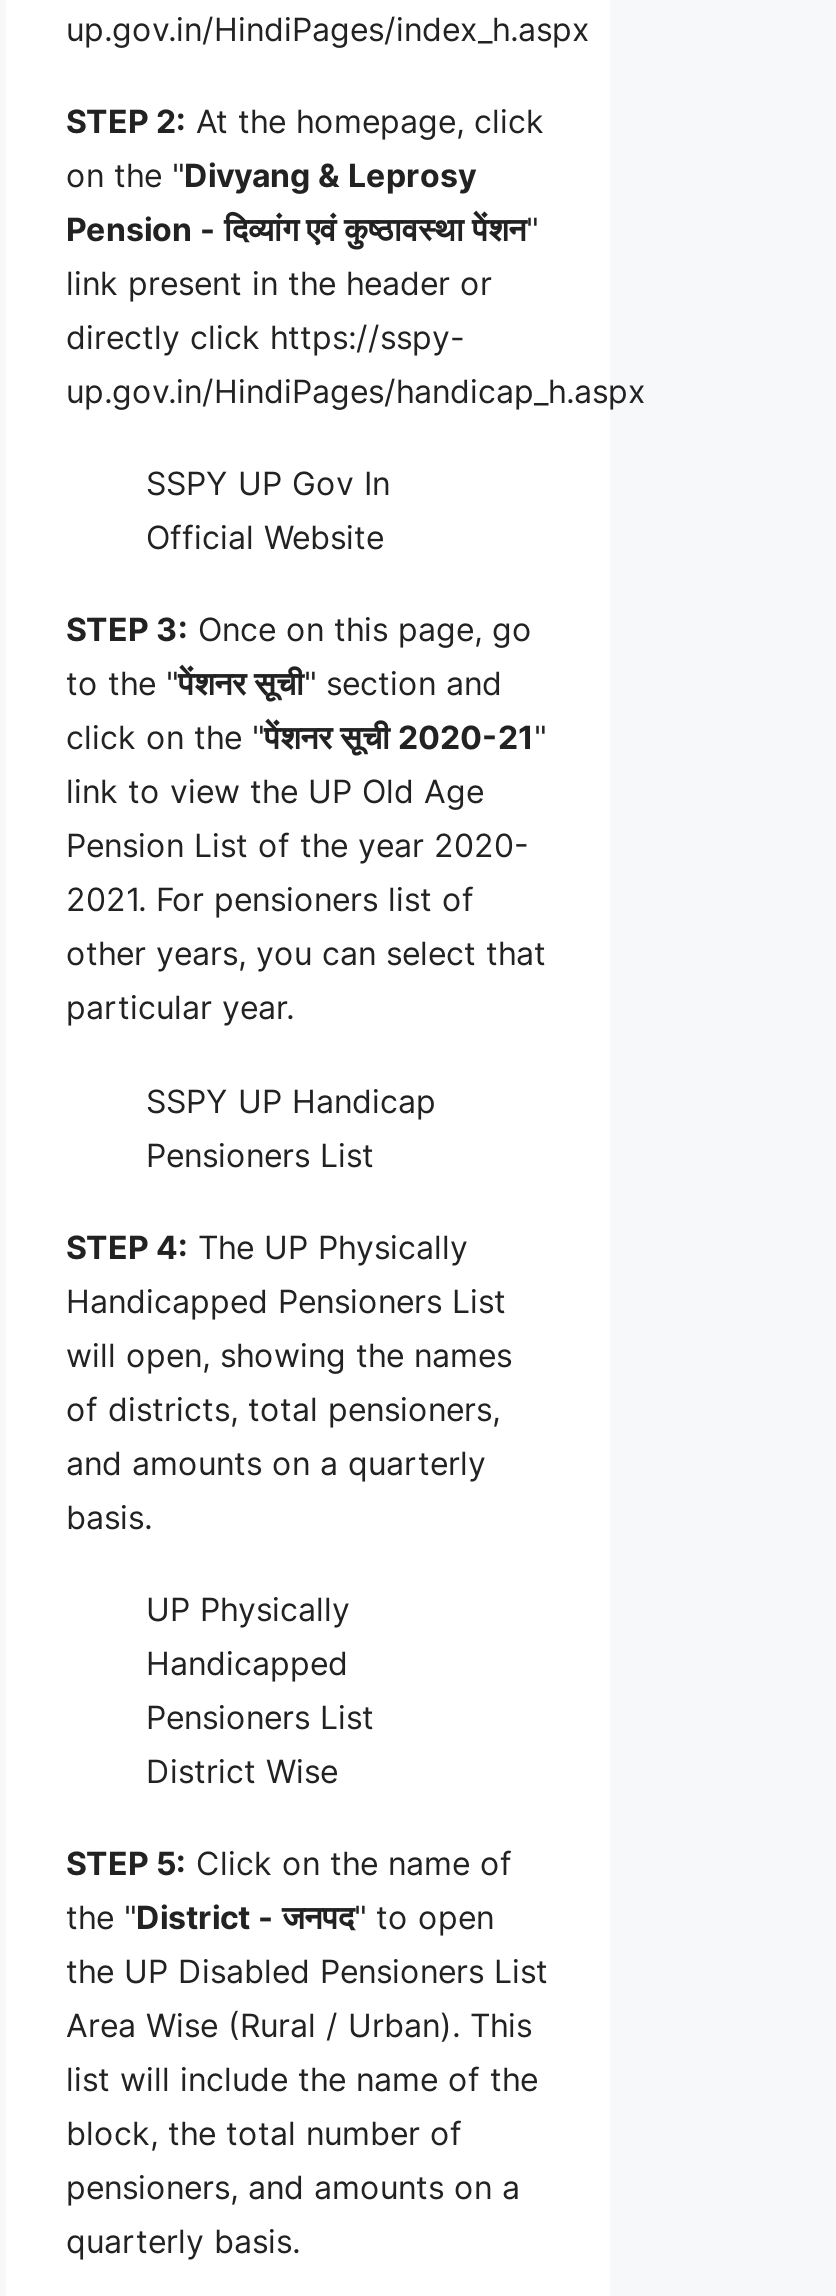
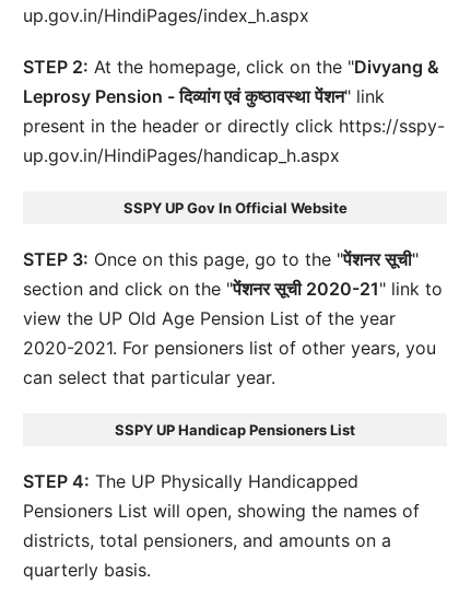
[66,463,548,2207] SSPY UP Gov In | Official Website | STEP 3: Once on this page, go | to the "पेंशनर सूची" section and | click on the "पेंशनर सूची 2020-21" | link to view the UP Old Age | Pension List of the year 2020- | 2021. For pensioners list of | other years, you can select that | particular year. | SSPY UP Handicap | Pensioners List | STEP 4: The UP Physically | Handicapped Pensioners List | will open, showing the names | of districts, total pensioners, | and amounts on a quarterly | basis. | UP Physically | Handicapped | Pensioners List | District Wise | STEP 5: Click on the name of | the "District - जनपद" to open | the UP Disabled Pensioners List | Area Wise (Rural / Urban). This | list will include the name of the | block, the total number of | pensioners, and amounts on a -> [23,199,443,551] SSPY UP Gov In Official Website | STEP 3: Once on this page, go to the "पेंशनर सूची" | section and click on the "पेंशनर सूची 2020-21" link to | view the UP Old Age Pension List of the year | 2020-2021. For pensioners list of other years, you | can select that particular year. | SSPY UP Handicap Pensioners List | STEP 4: The UP Physically Handicapped | Pensioners List will open, showing the names of | districts, total pensioners, and amounts on a

